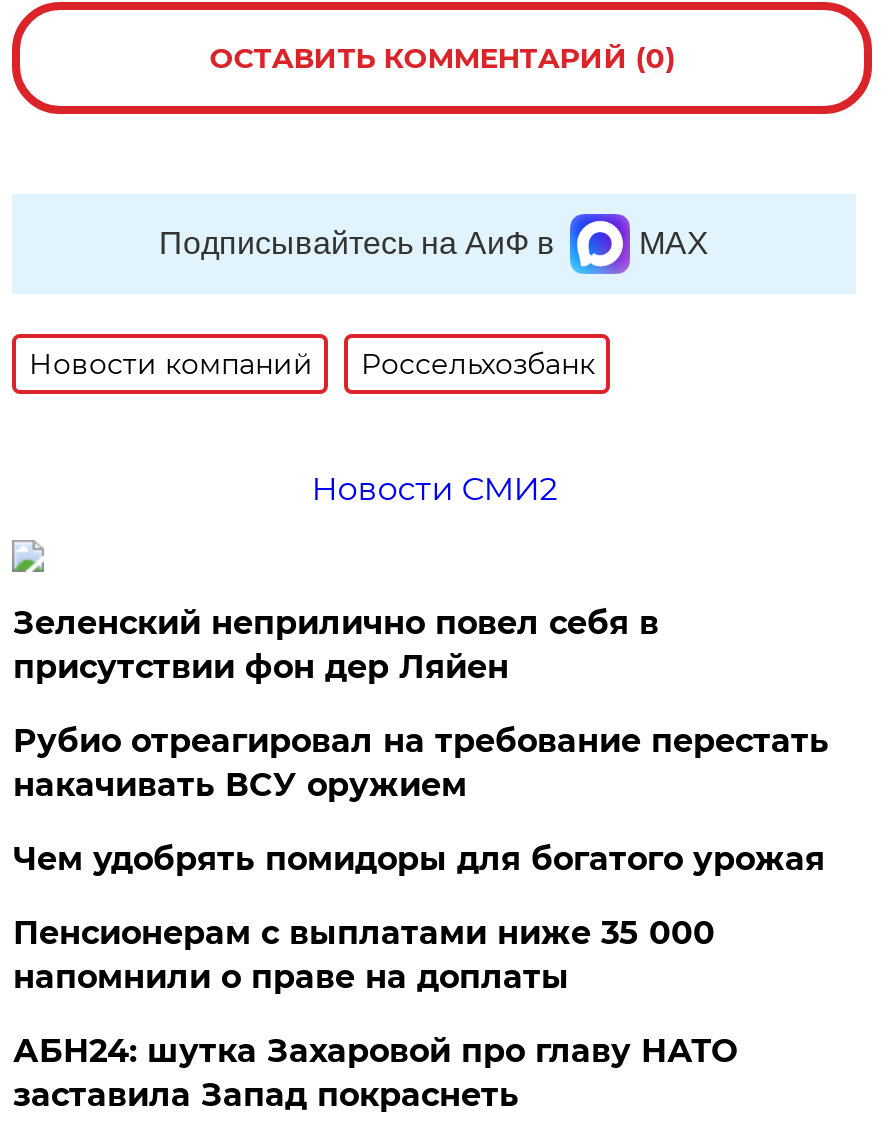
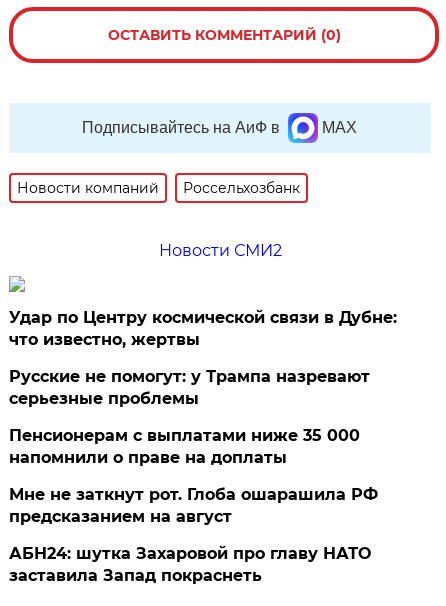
[13,604,829,878] Зеленский неприлично повел cебя в | присутствии фон дер Ляйен | Рубио отреагировал на требование перестать | накачивать ВСУ оружием | Чем удобрять помидоры для богатого урожая -> [9,308,397,408] Удар по Центру космической связи в Дубне: | что известно, жертвы | Русские не помогут: у Трампа назревают | серьезные проблемы
moved [13,914,715,996] -> [9,426,360,467]: Пенсионерам с выплатами ниже 35 000 | напомнили о праве на доплаты
none -> [9,485,378,526] Мне не заткнут рот. Глоба ошарашила РФ | предсказанием на август

